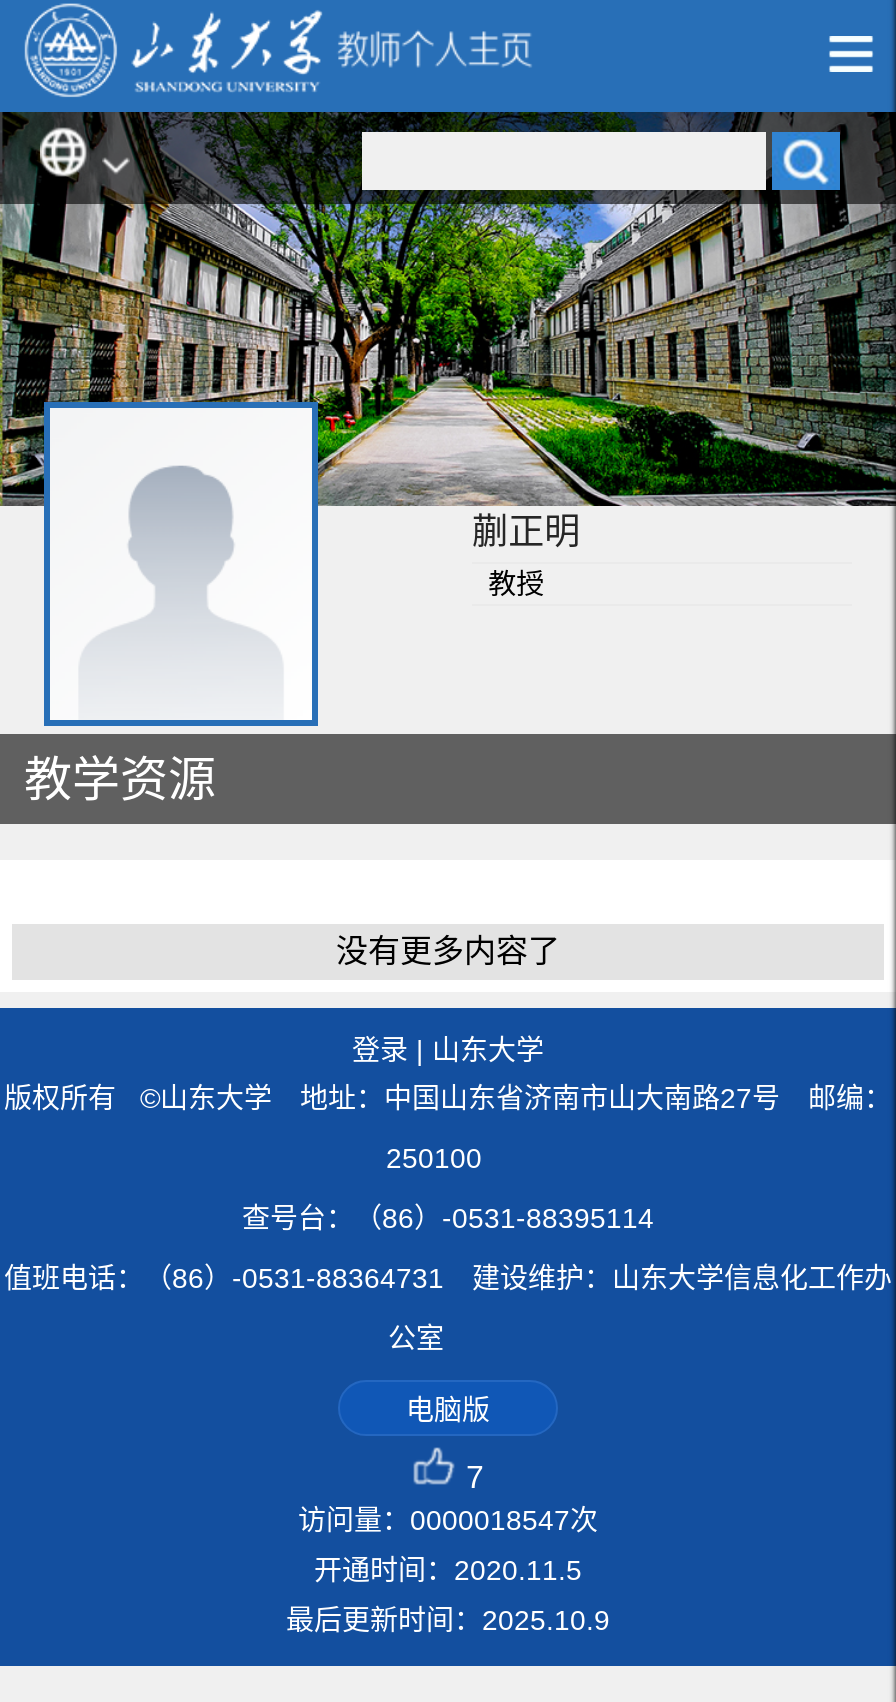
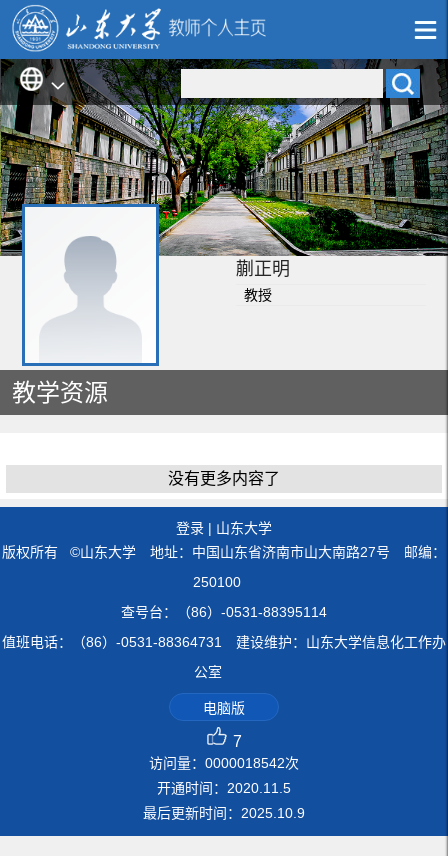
[298,1505,598,1537] 访问量：0000018547次 -> [149,755,299,771] 访问量：0000018542次

